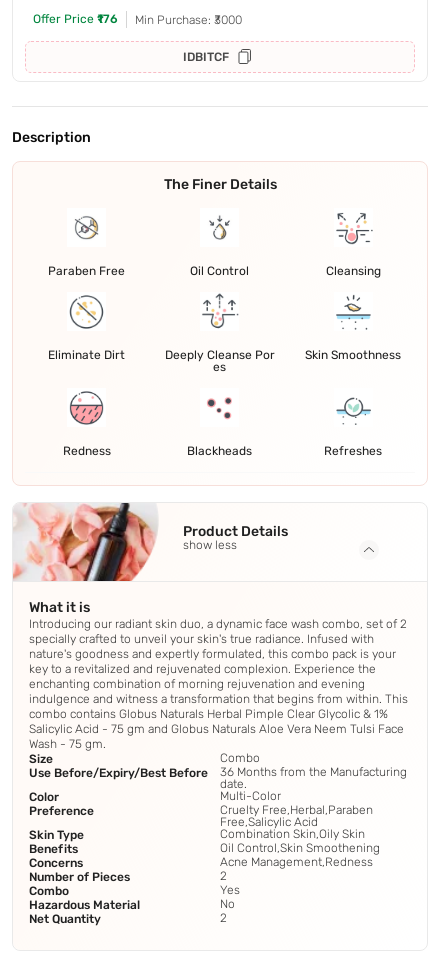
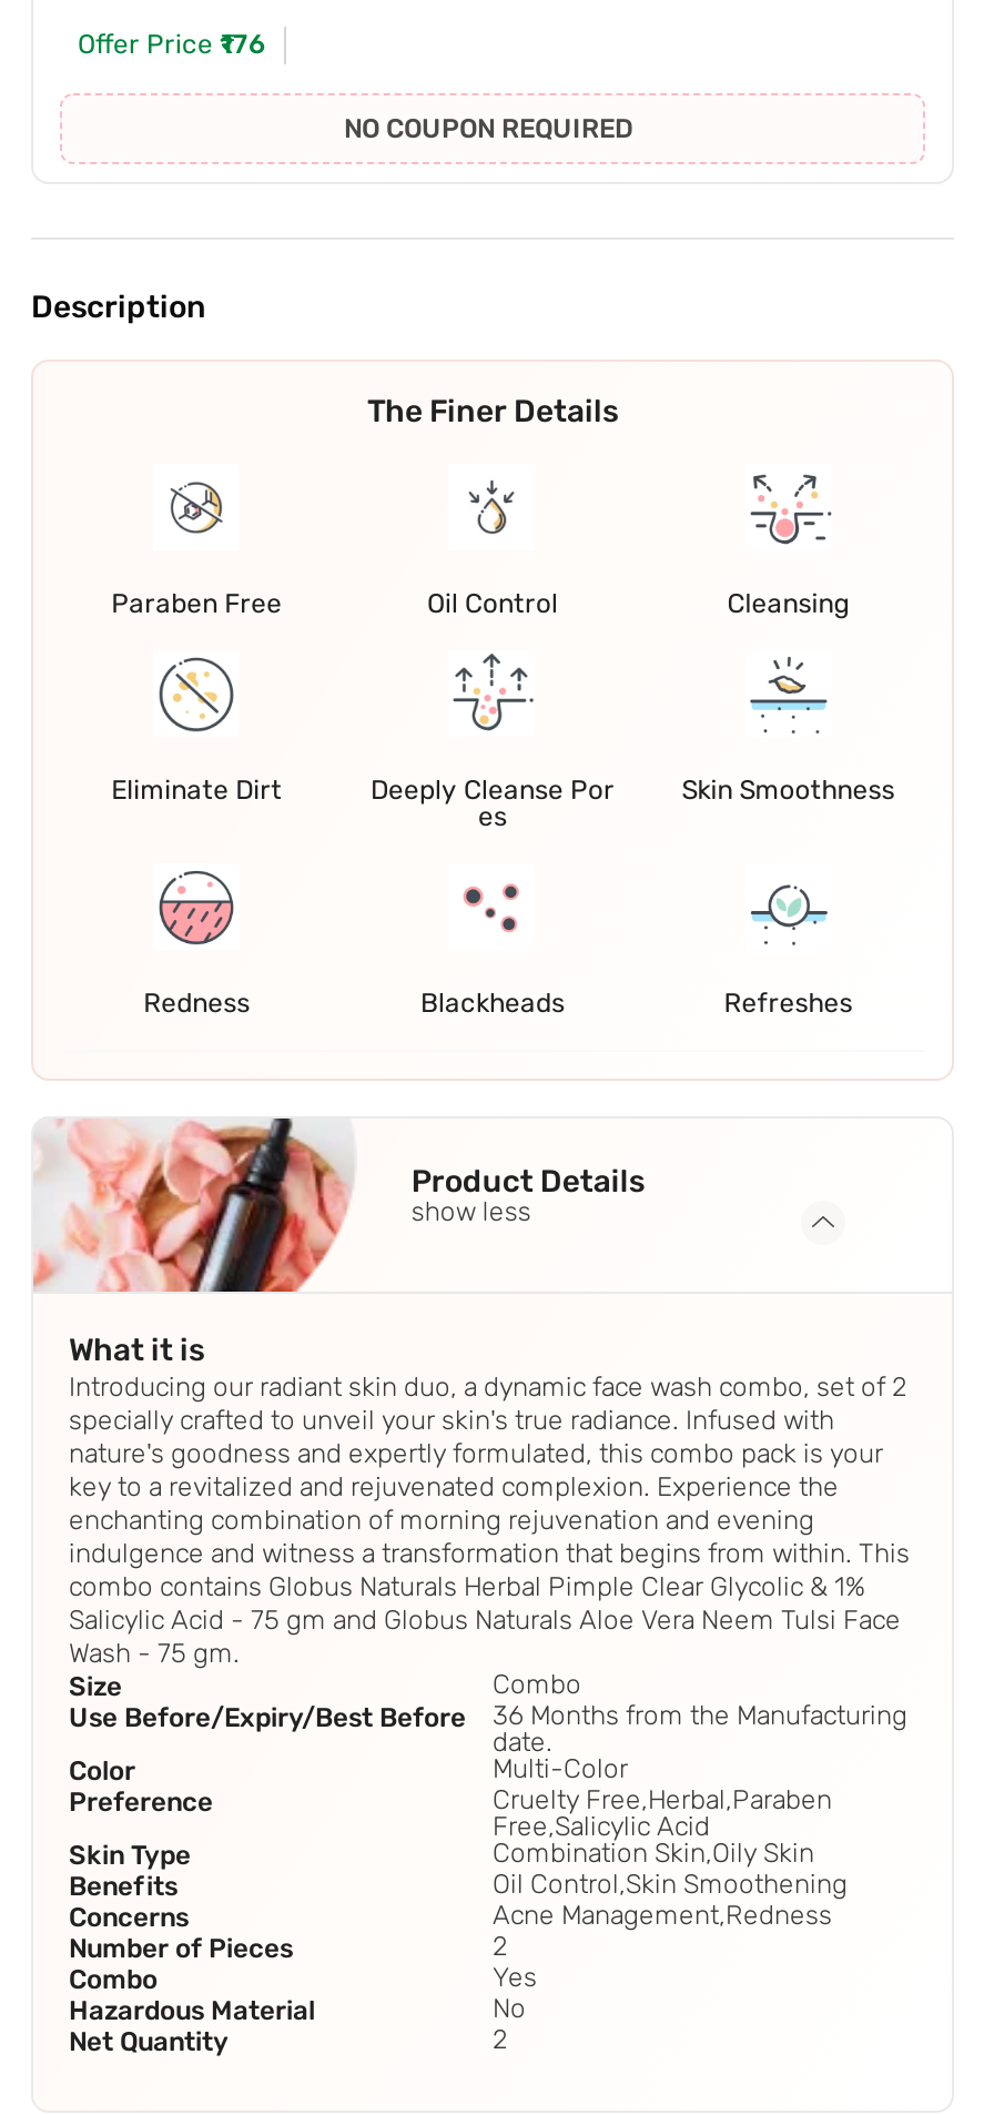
[135,13,242,64] Min Purchase: ₹3000 | IDBITCF -> [344,114,632,145] NO COUPON REQUIRED

